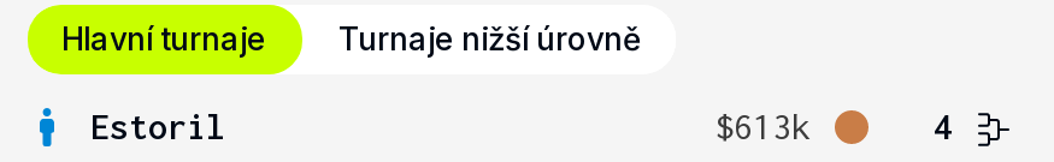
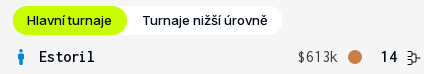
[934,106,953,146] 4 -> [381,48,397,65] 14

